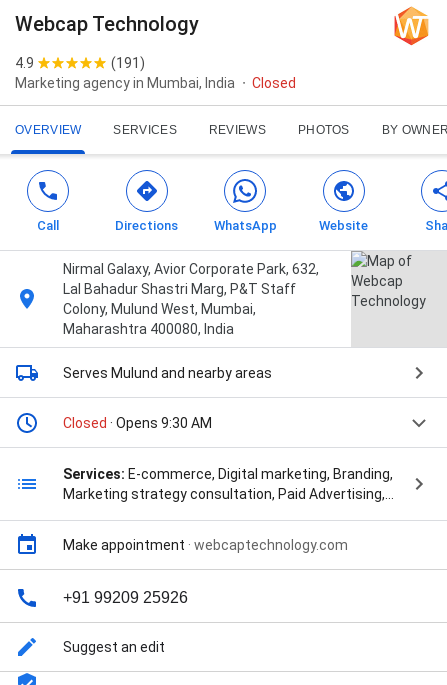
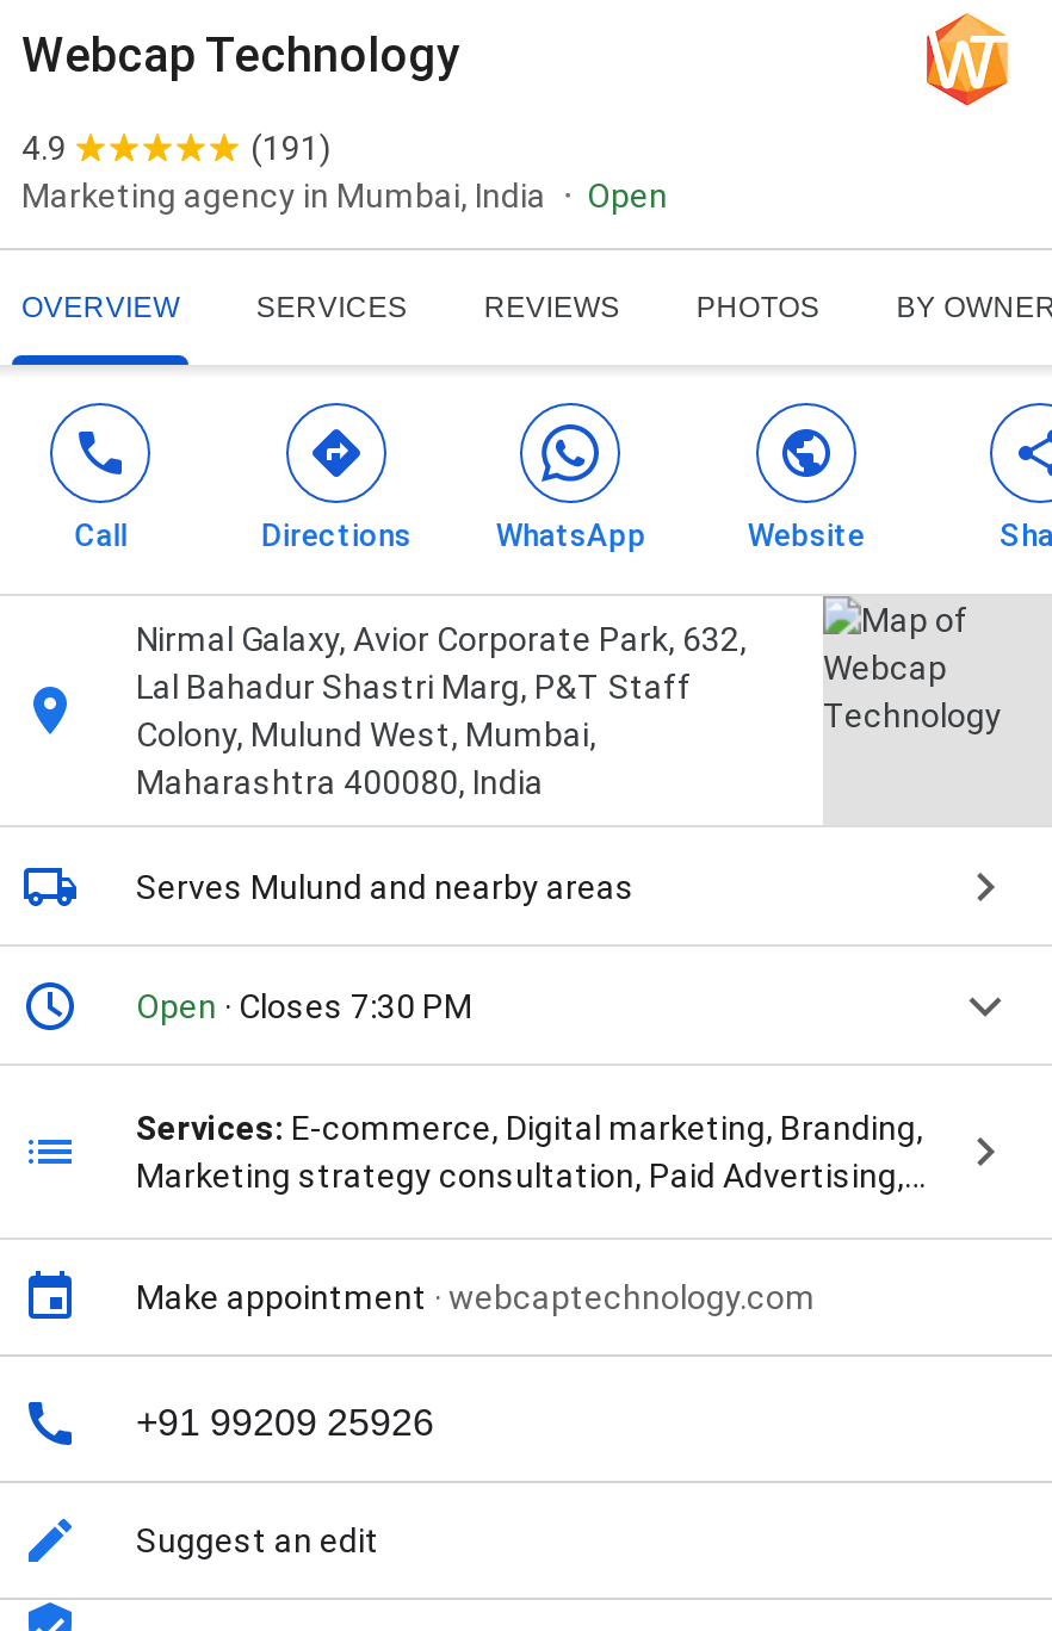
[252,75,296,91] Closed -> [587,177,668,215] Open
[63,415,212,431] Closed · Opens 9:30 AM -> [136,988,472,1026] Open · Closes 7:30 PM

